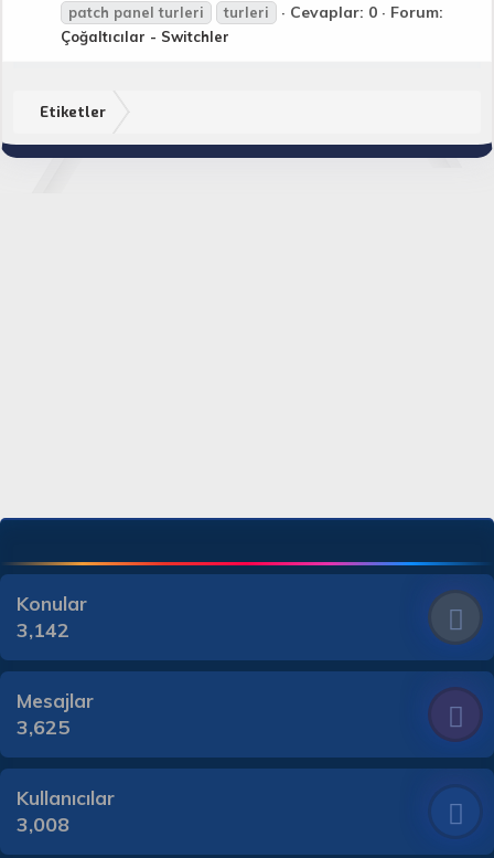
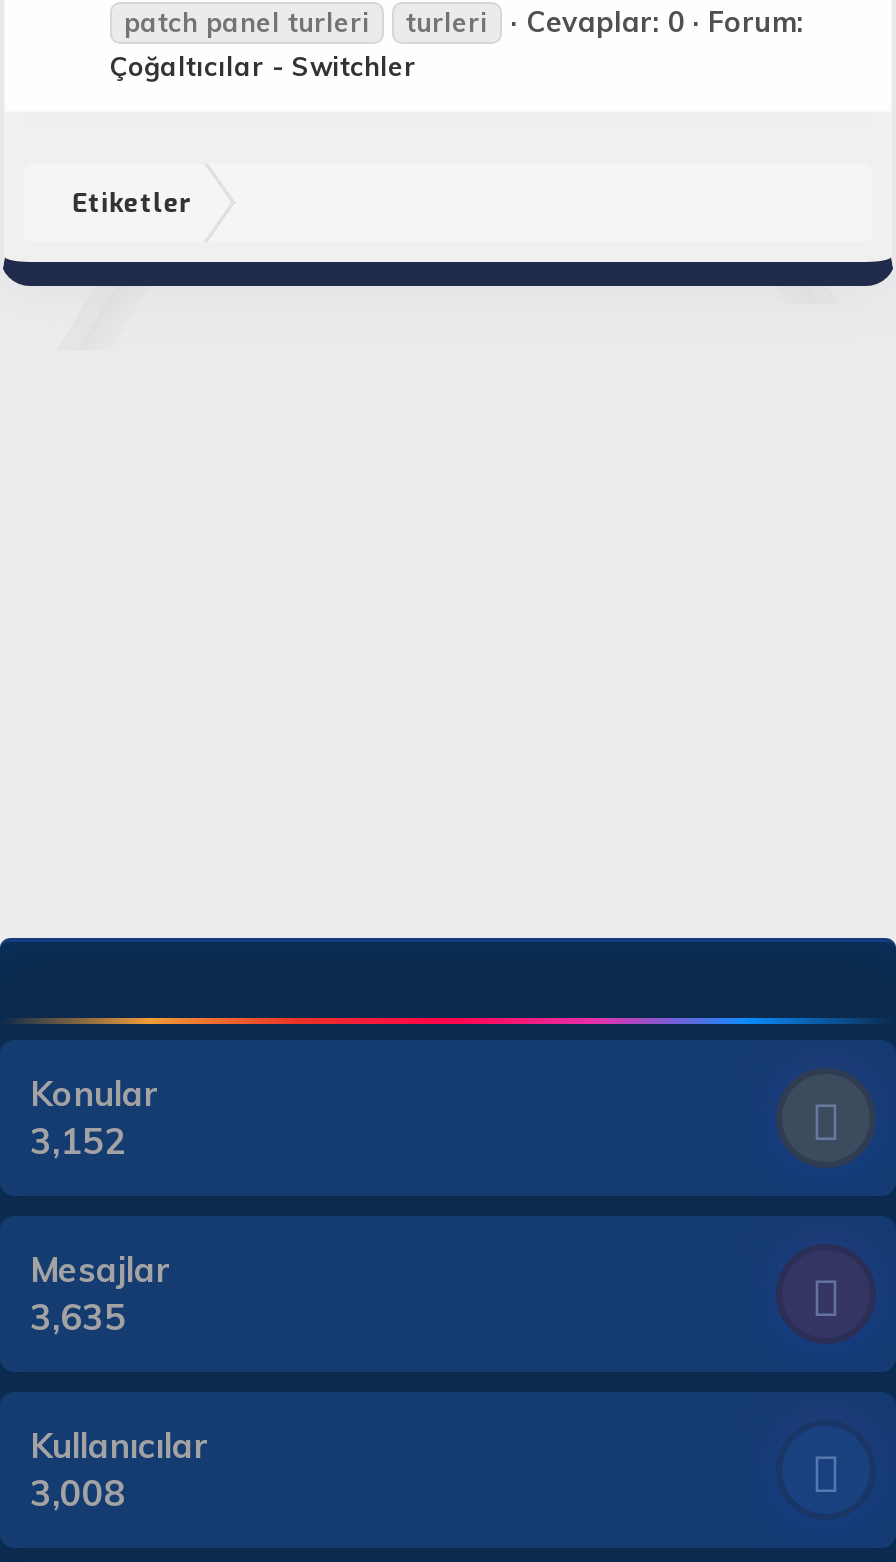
[17,618,69,643] 3,142 -> [30,1119,126,1165] 3,152
[17,715,69,740] 3,625 -> [30,1295,126,1341] 3,635

